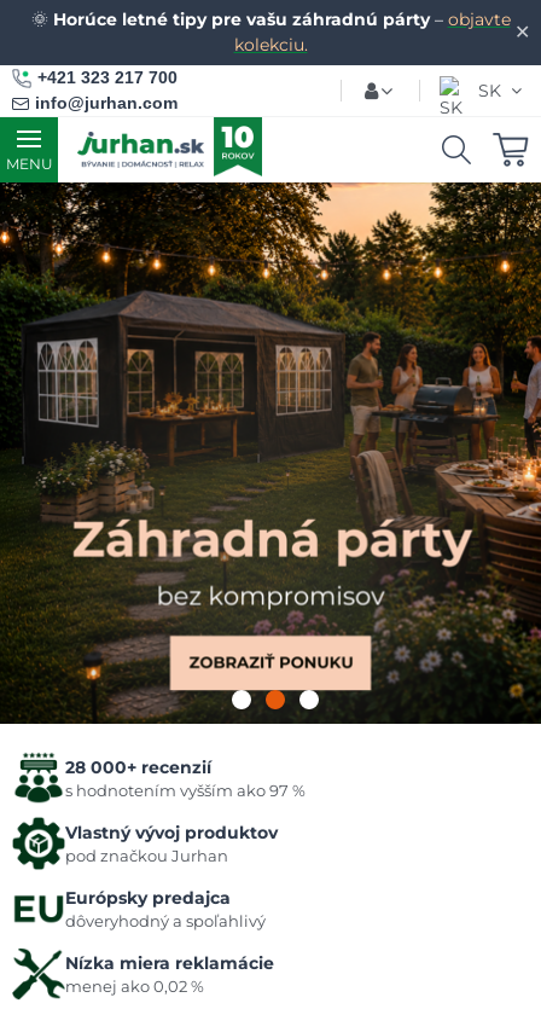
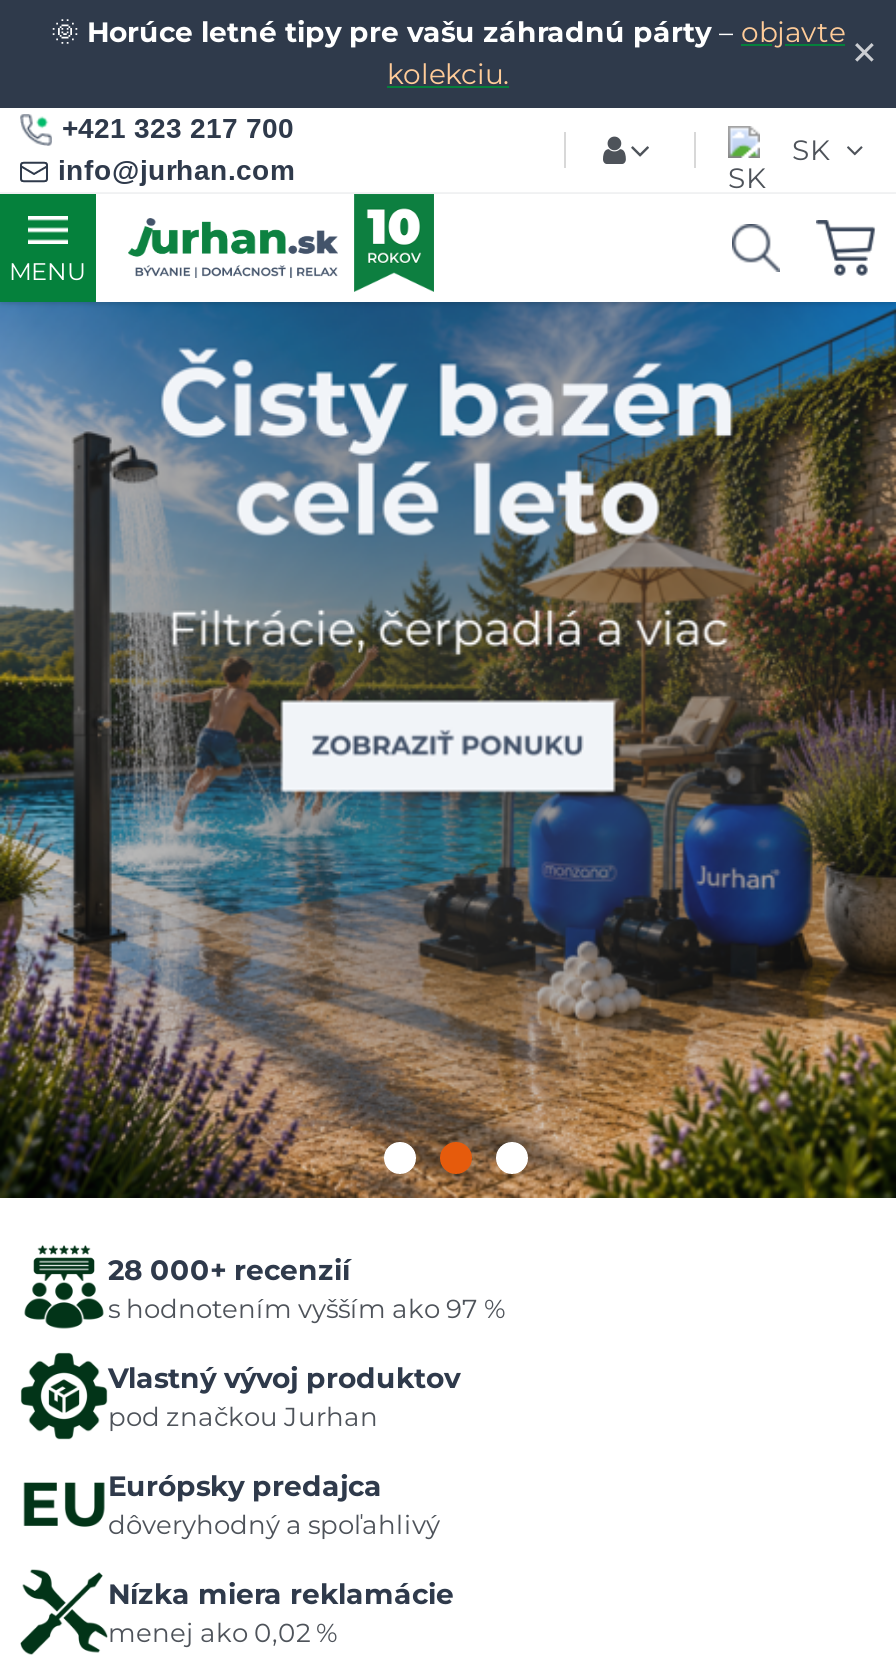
[4,181,537,725] [image] -> [6,300,890,1200] [image]

